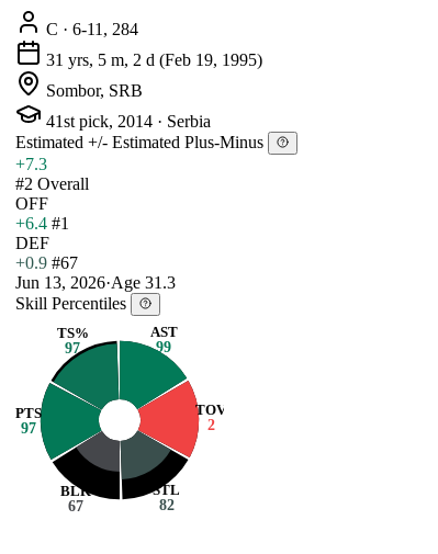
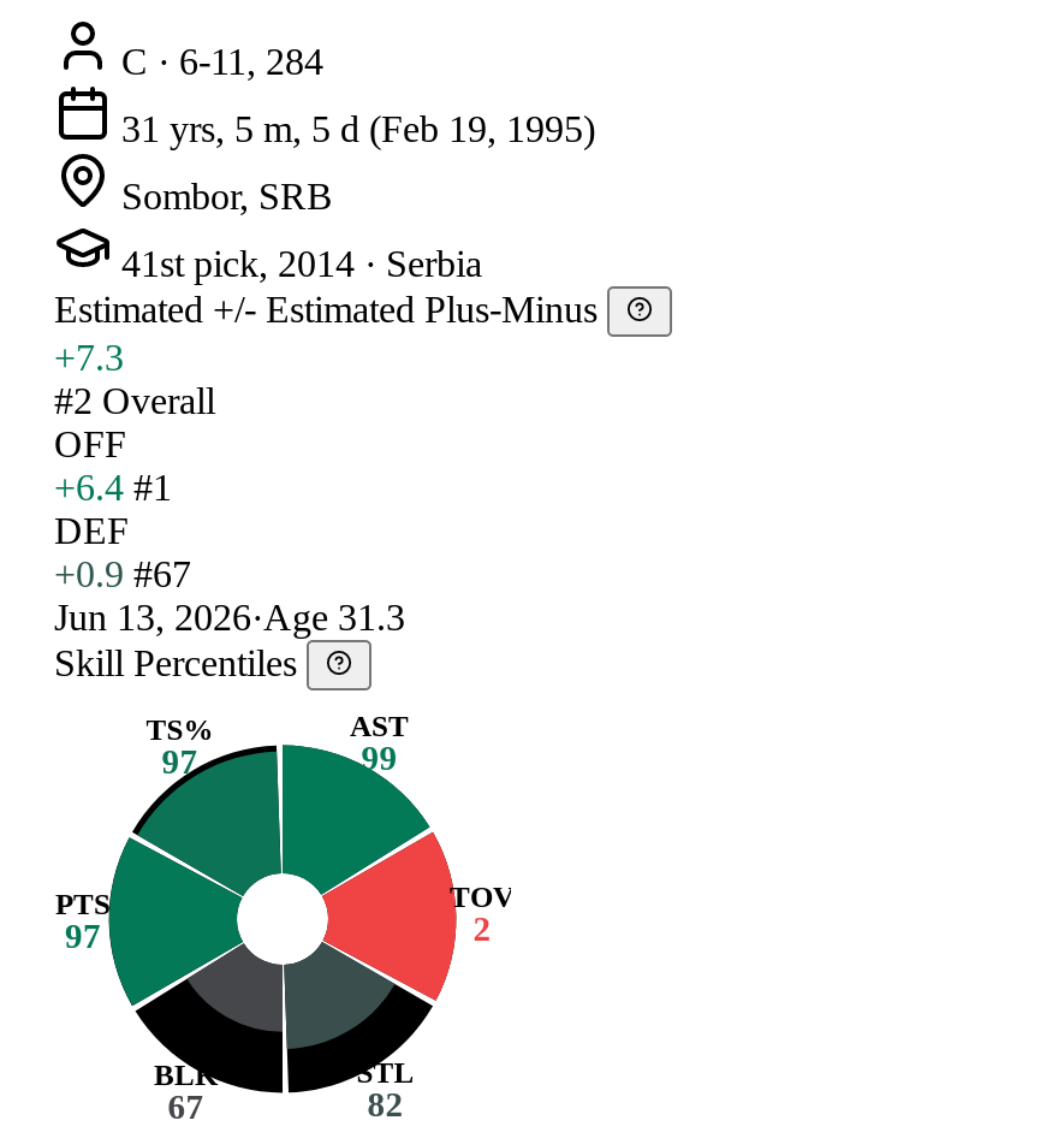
[46,50,262,69] 31 yrs, 5 m, 2 d (Feb 19, 1995) -> [121,108,595,149] 31 yrs, 5 m, 5 d (Feb 19, 1995)

